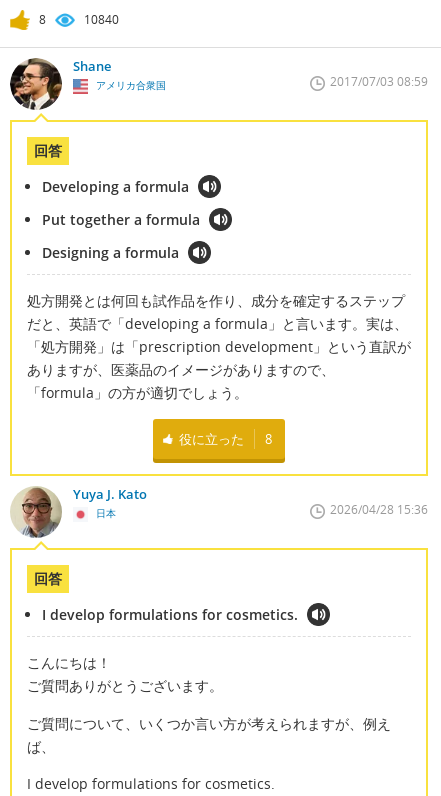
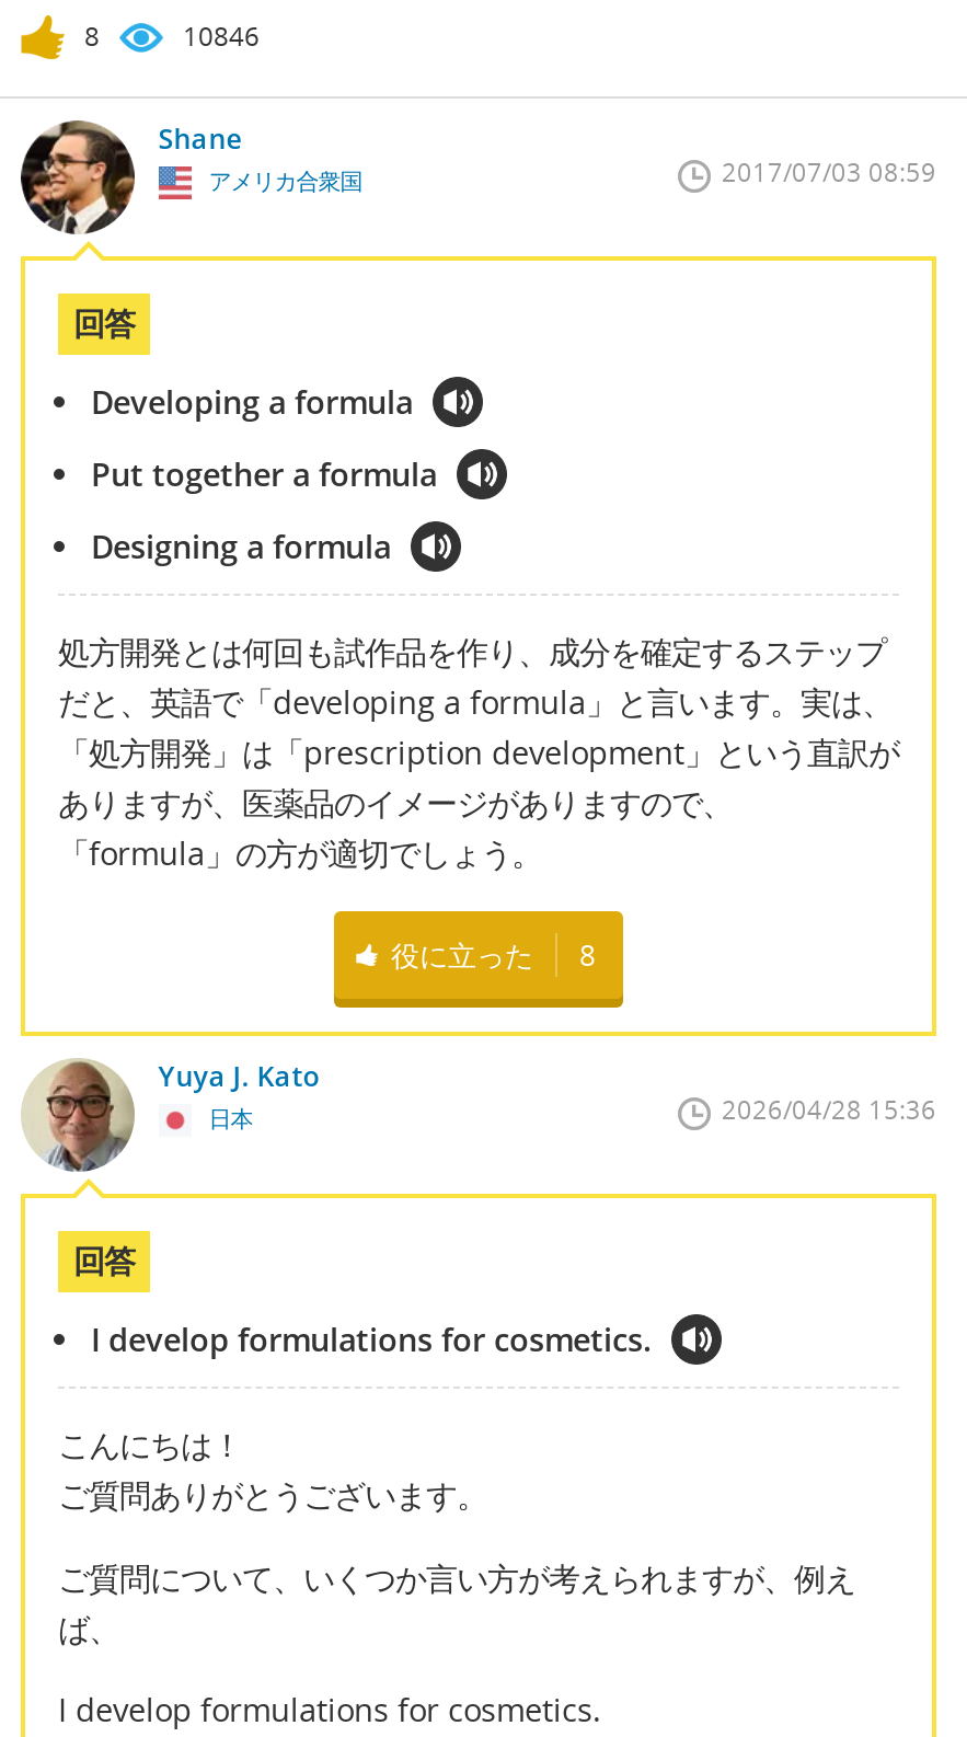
[84,11,119,28] 10840 -> [183,17,260,54] 10846

